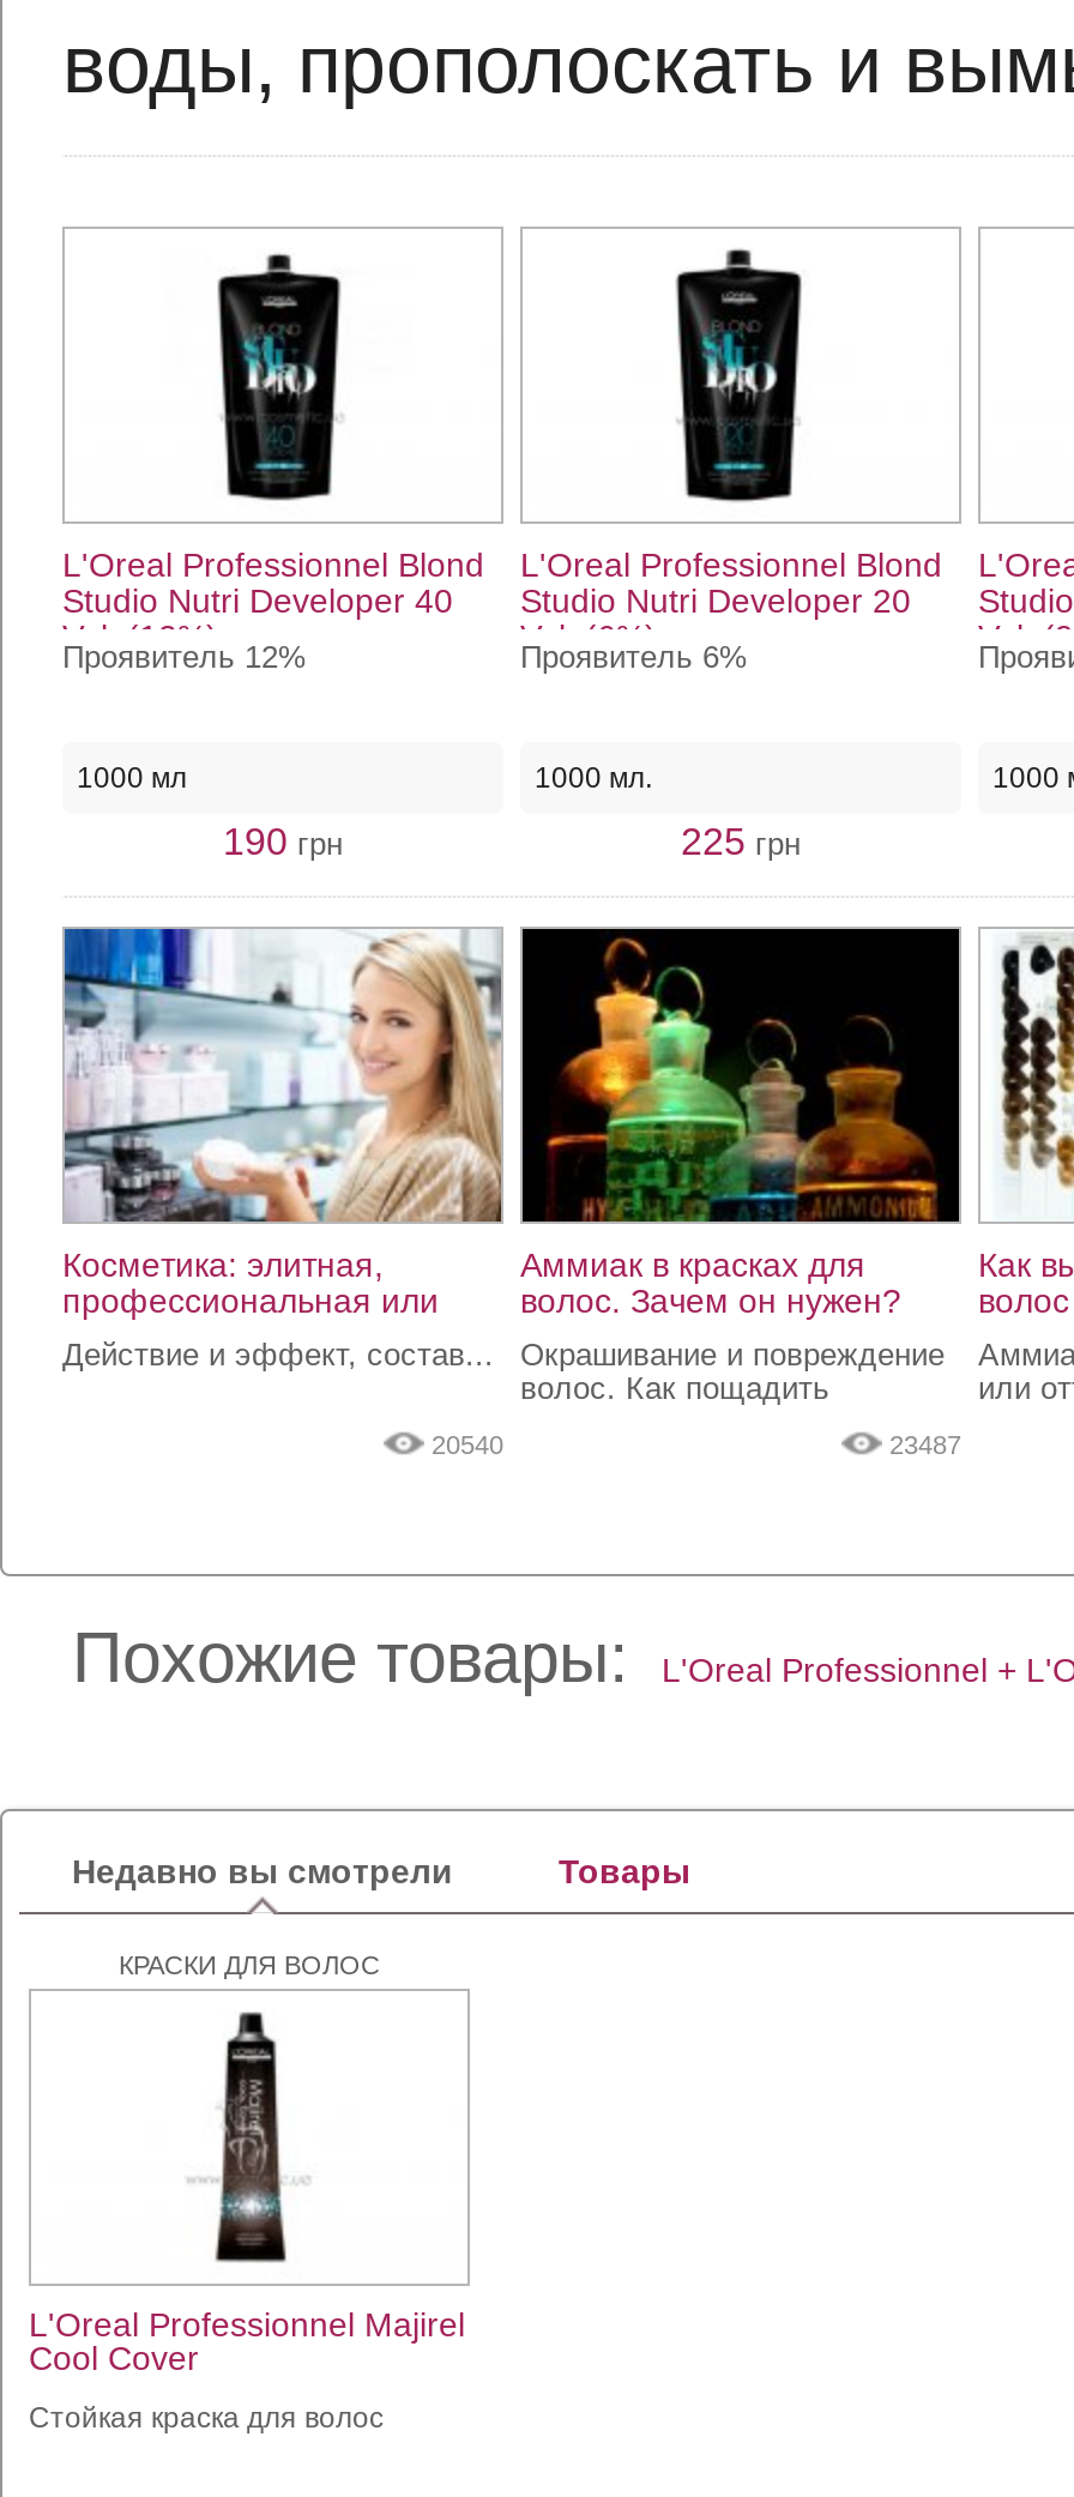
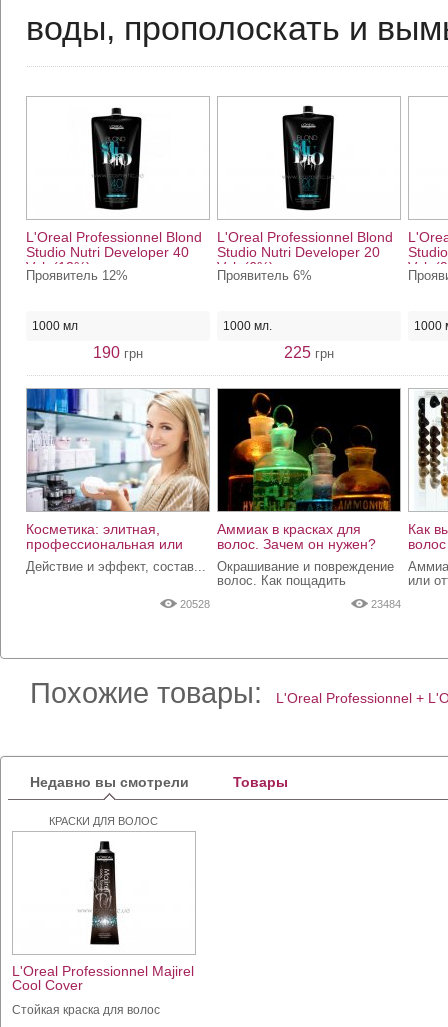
[432,1430,503,1459] 20540 -> [180,598,210,610] 20528
[889,1430,961,1459] 23487 -> [371,598,401,610] 23484

